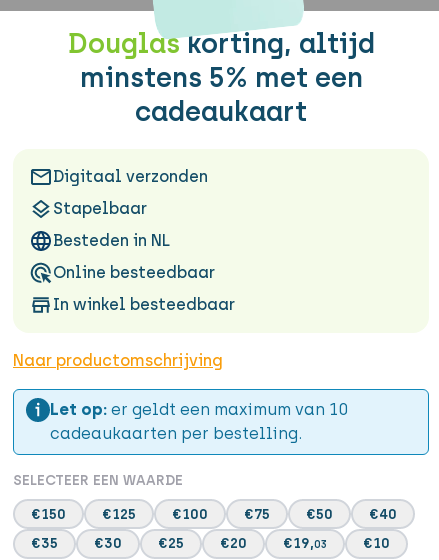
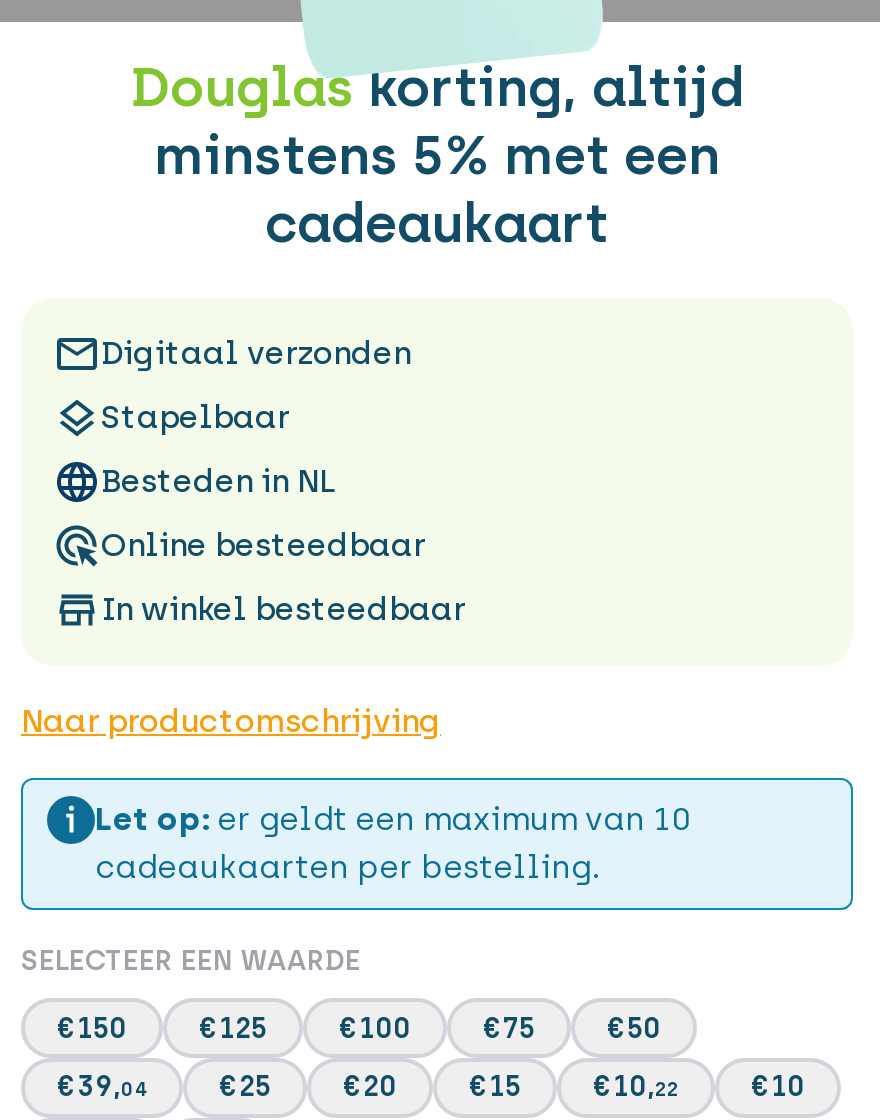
[31,504,397,552] €40 | €35 | €30 -> [57,1069,147,1105] €39,04
[283,534,327,552] €19,03 -> [469,1069,679,1105] €15 | €10,22

